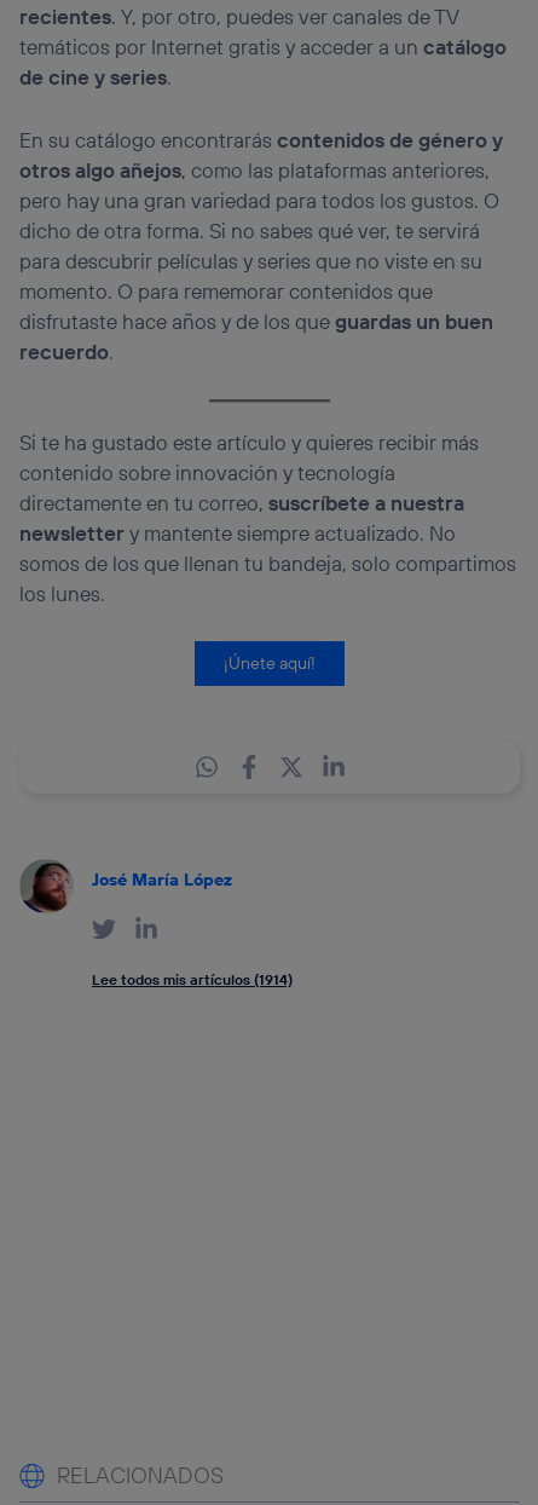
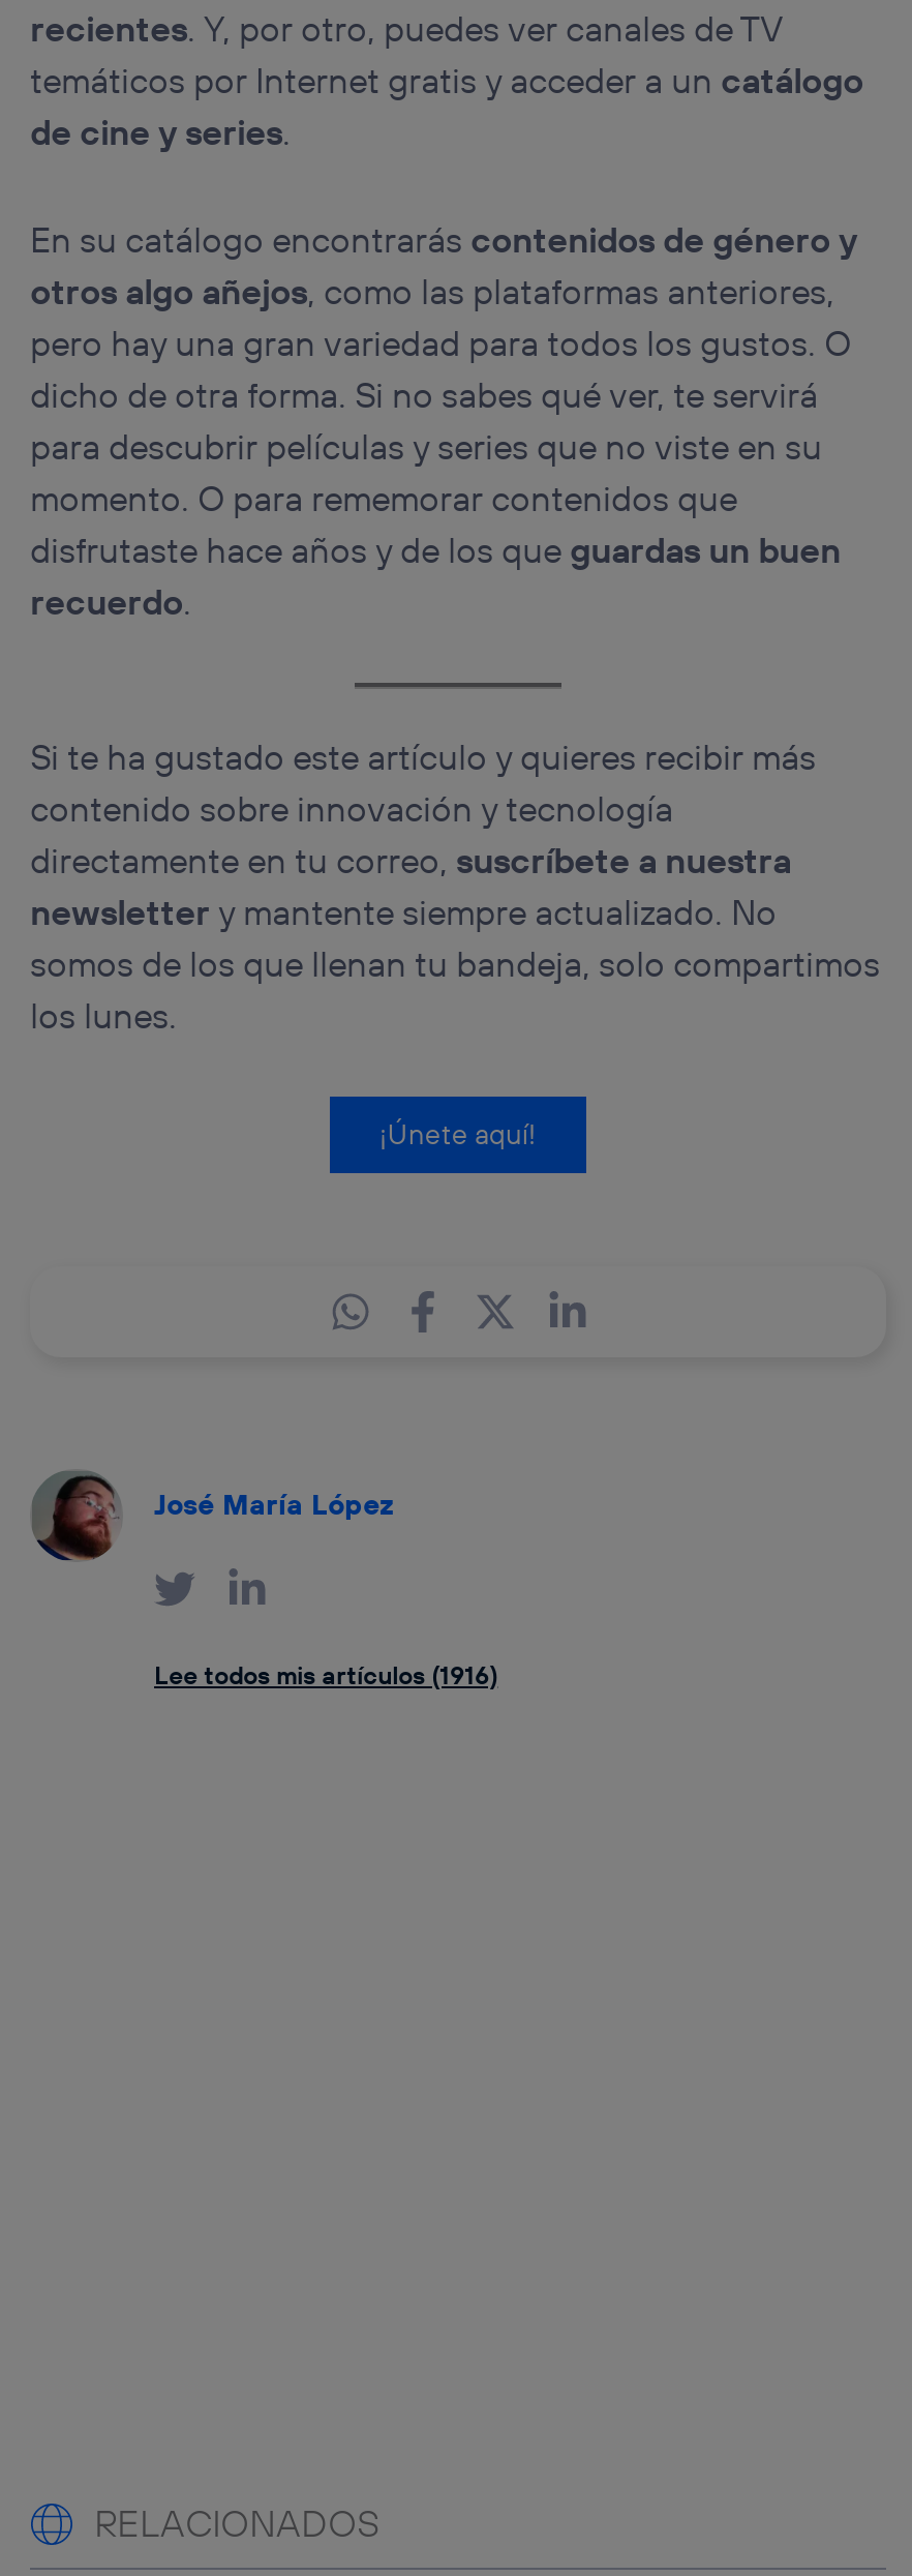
[92,970,293,989] Lee todos mis artículos (1914) -> [154,1660,498,1691] Lee todos mis artículos (1916)

